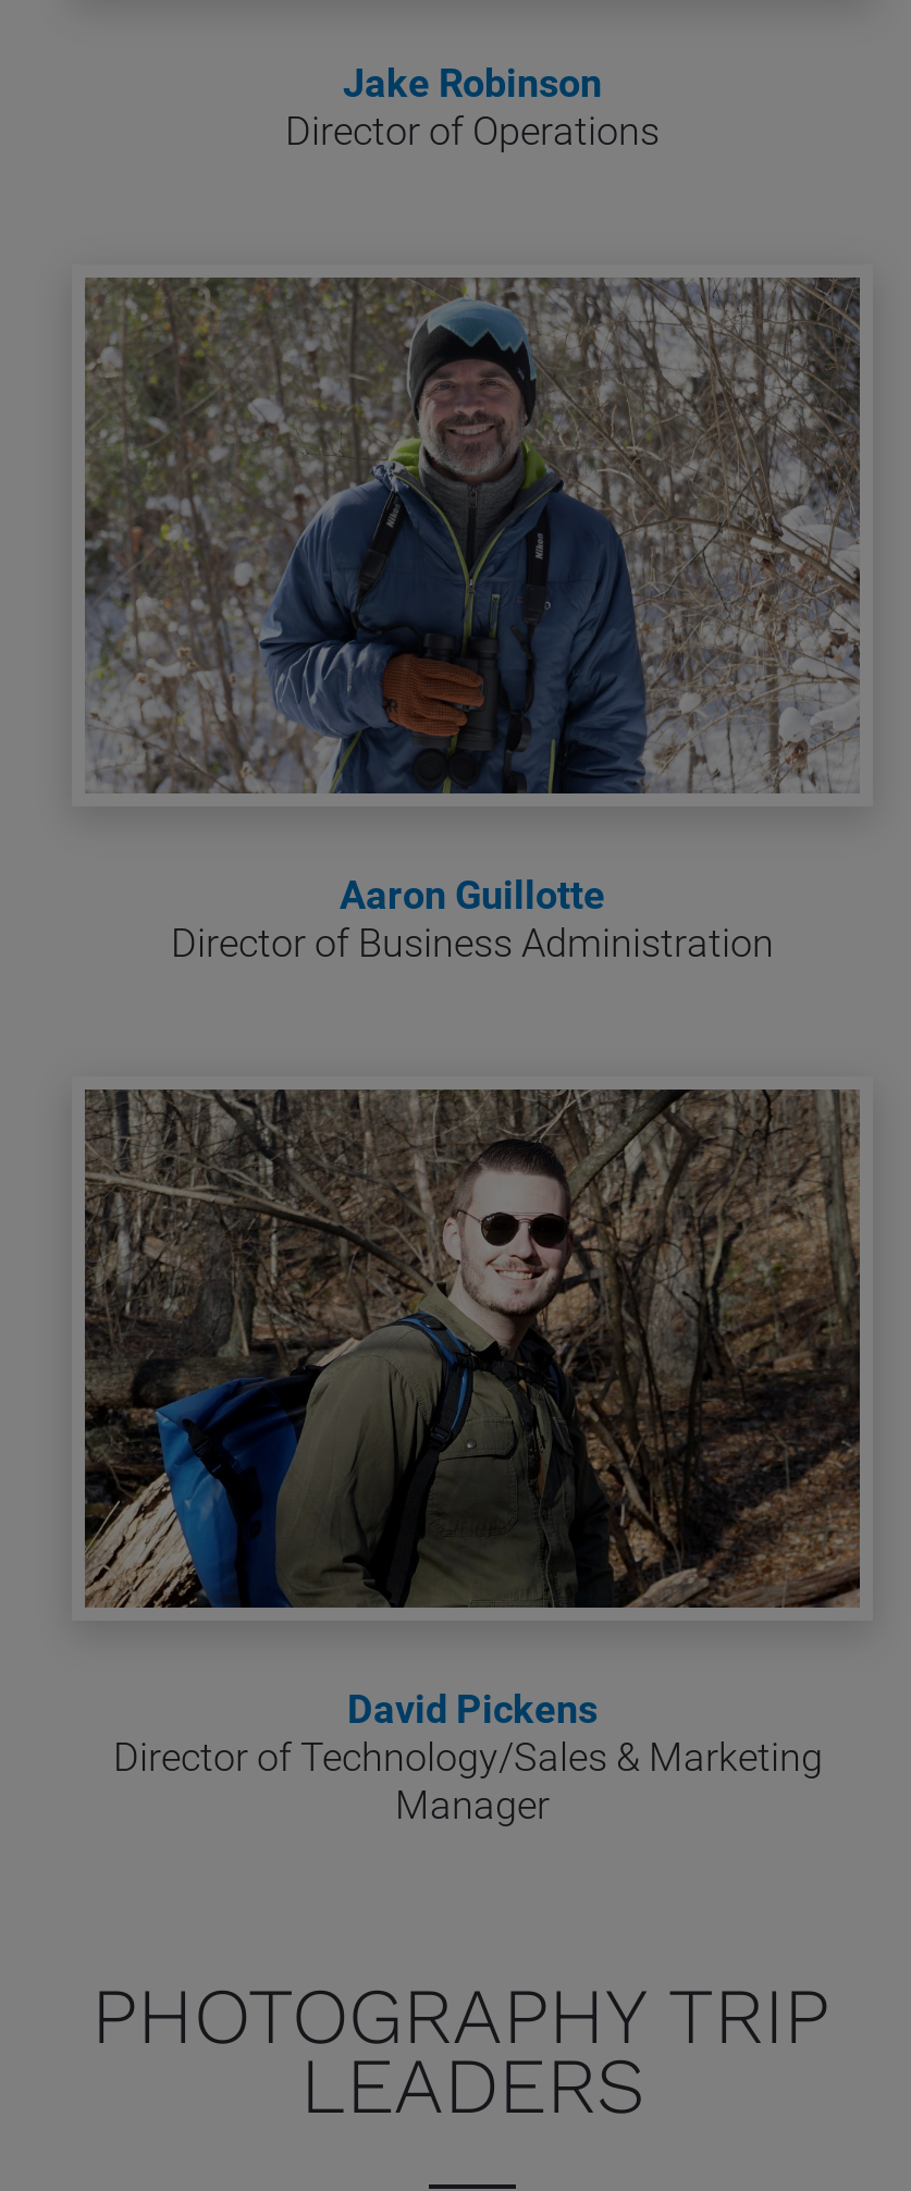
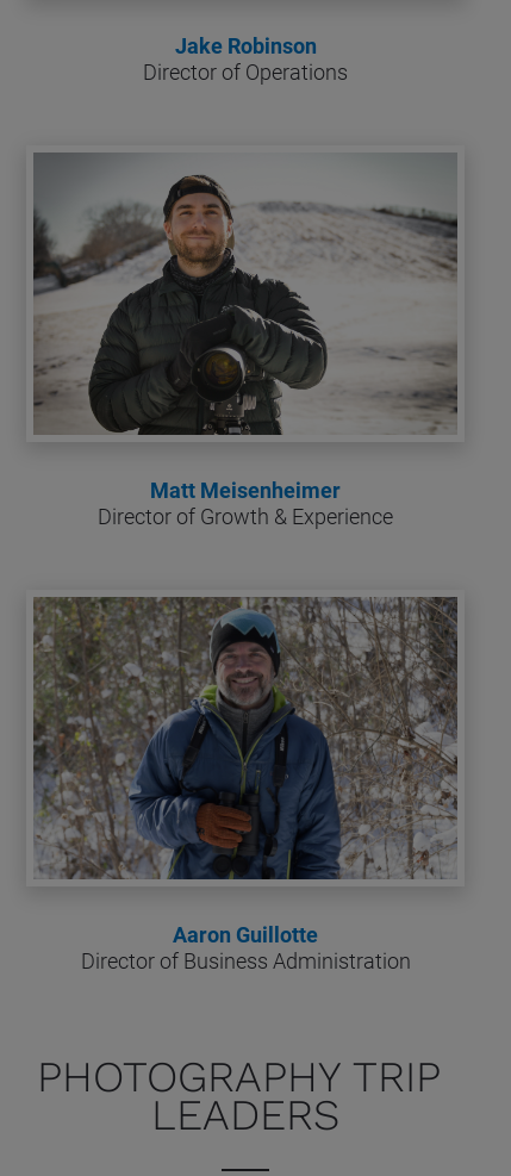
none -> [33,153,459,529] [image] | Matt Meisenheimer | Director of Growth & Experience
moved [81,274,864,967] -> [31,595,460,974]: [image] | Aaron Guillotte | Director of Business Administration
[83,1086,862,1827] [image] | David Pickens | Director of Technology/Sales & Marketing | Manager -> none

